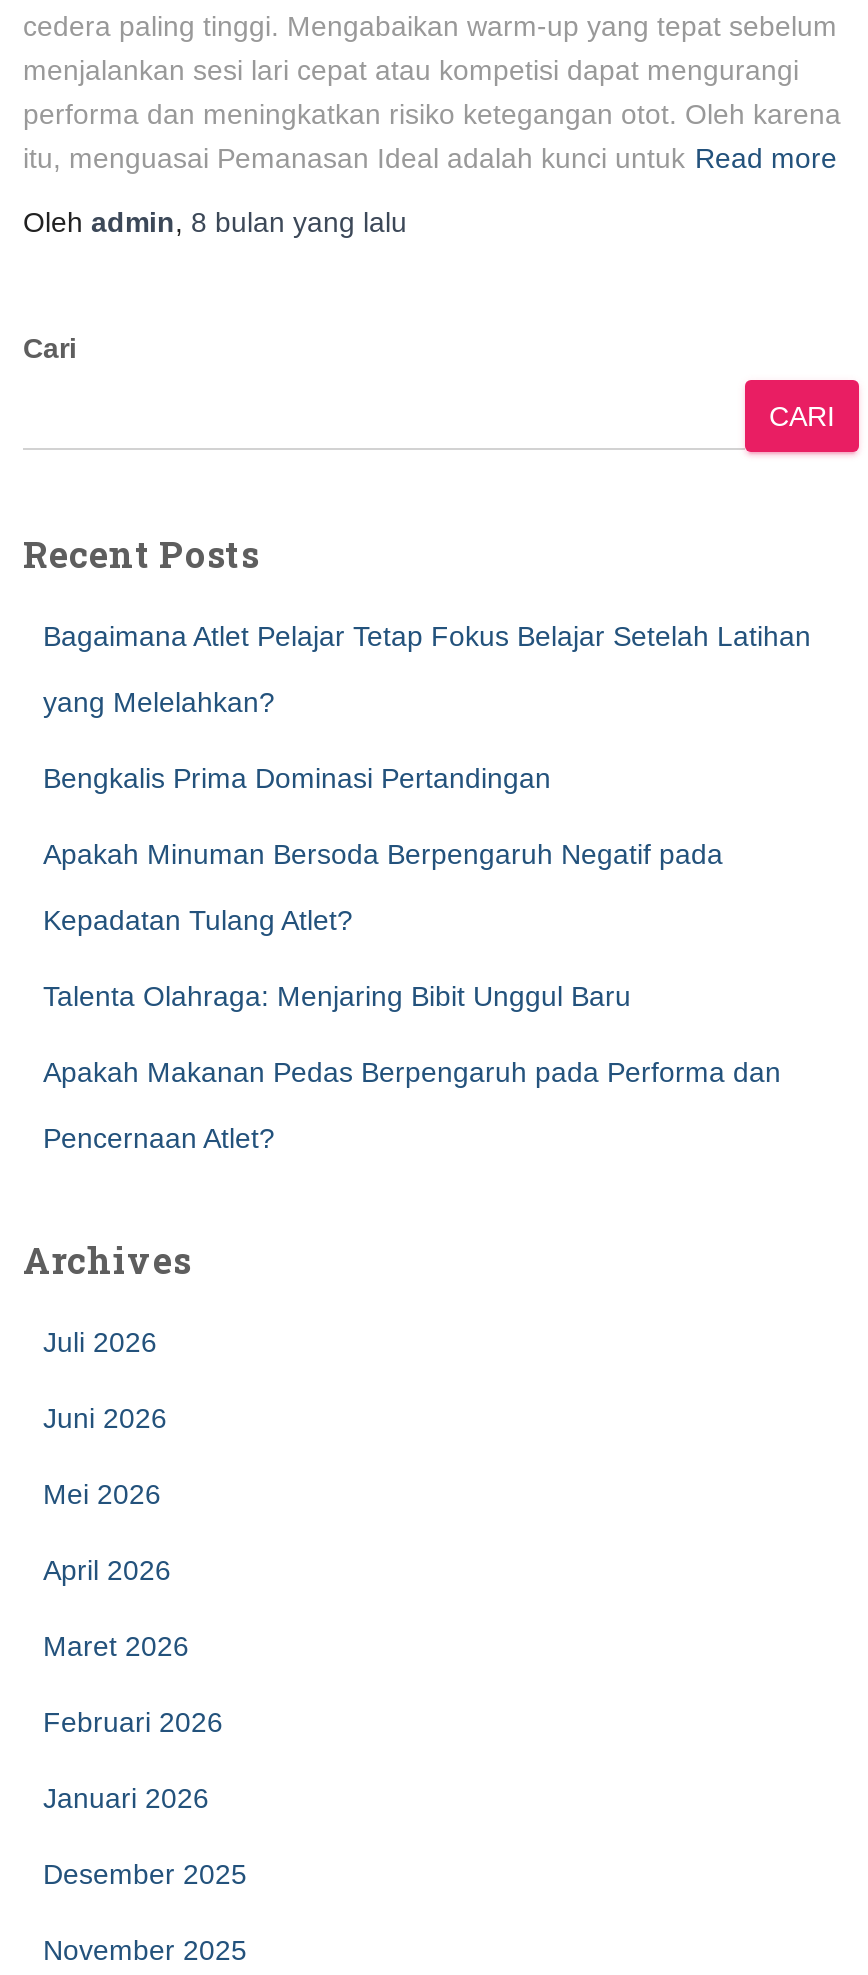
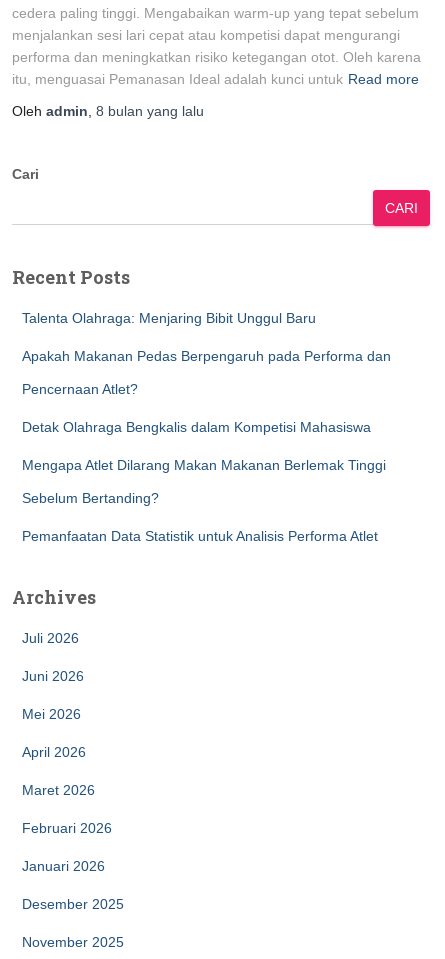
[43,620,811,936] Bagaimana Atlet Pelajar Tetap Fokus Belajar Setelah Latihan | yang Melelahkan? | Bengkalis Prima Dominasi Pertandingan | Apakah Minuman Bersoda Berpengaruh Negatif pada | Kepadatan Tulang Atlet? -> none
moved [43,980,781,1154] -> [22,310,391,397]: Talenta Olahraga: Menjaring Bibit Unggul Baru | Apakah Makanan Pedas Berpengaruh pada Performa dan | Pencernaan Atlet?
none -> [22,419,386,544] Detak Olahraga Bengkalis dalam Kompetisi Mahasiswa | Mengapa Atlet Dilarang Makan Makanan Berlemak Tinggi | Sebelum Bertanding? | Pemanfaatan Data Statistik untuk Analisis Performa Atlet

